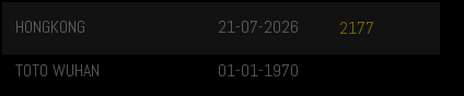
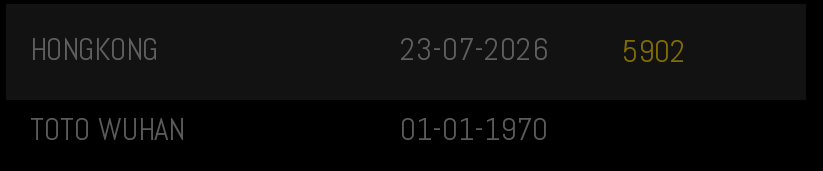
[218,16,299,38] 21-07-2026 -> [400,30,548,70] 23-07-2026
[339,17,374,39] 2177 -> [622,31,686,71] 5902

